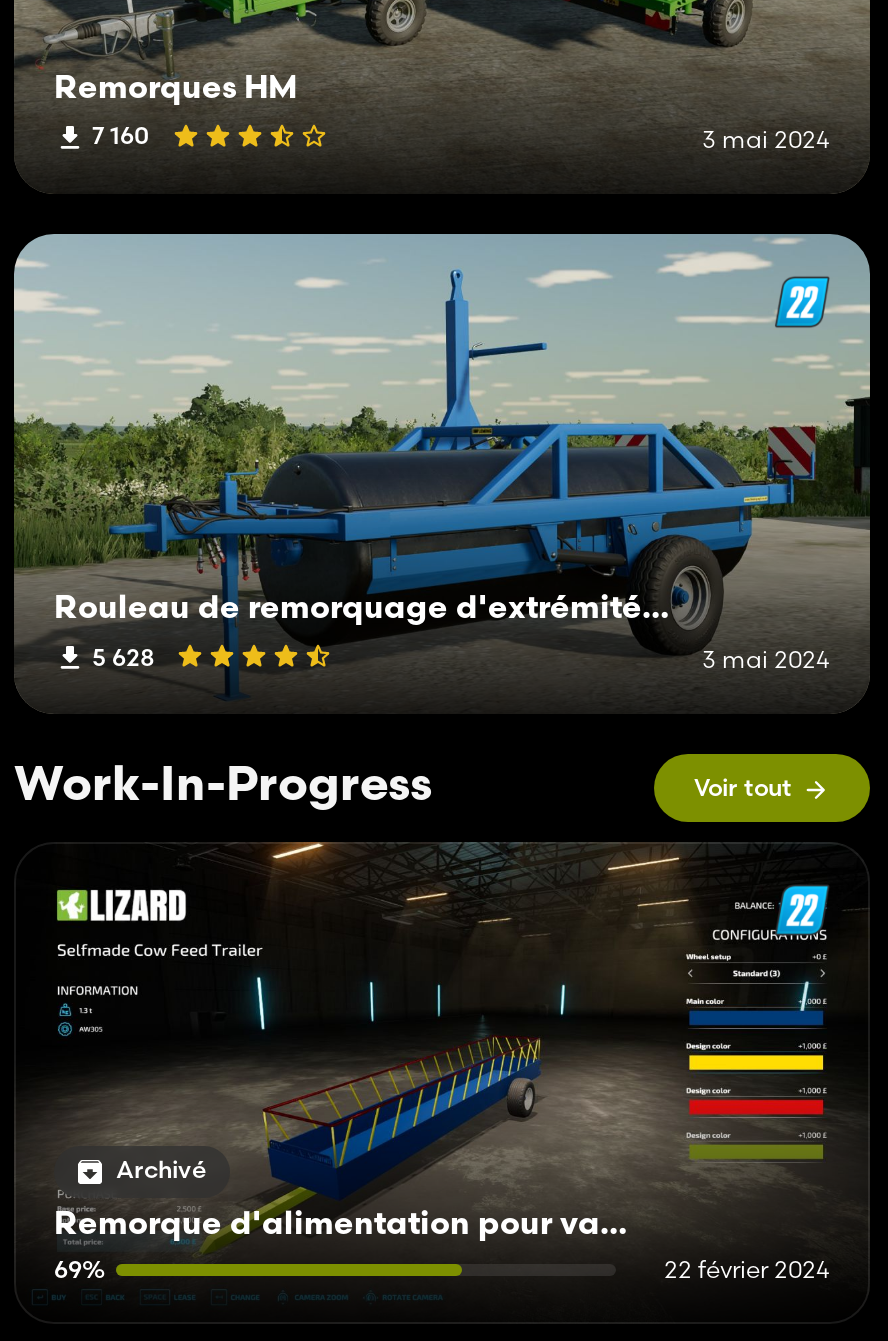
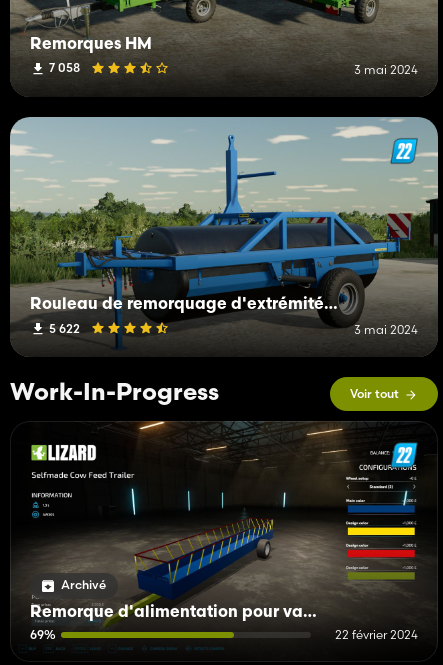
[92,120,150,150] 7 160 -> [49,60,80,75] 7 058
[92,642,154,672] 5 628 -> [49,321,80,336] 5 622

